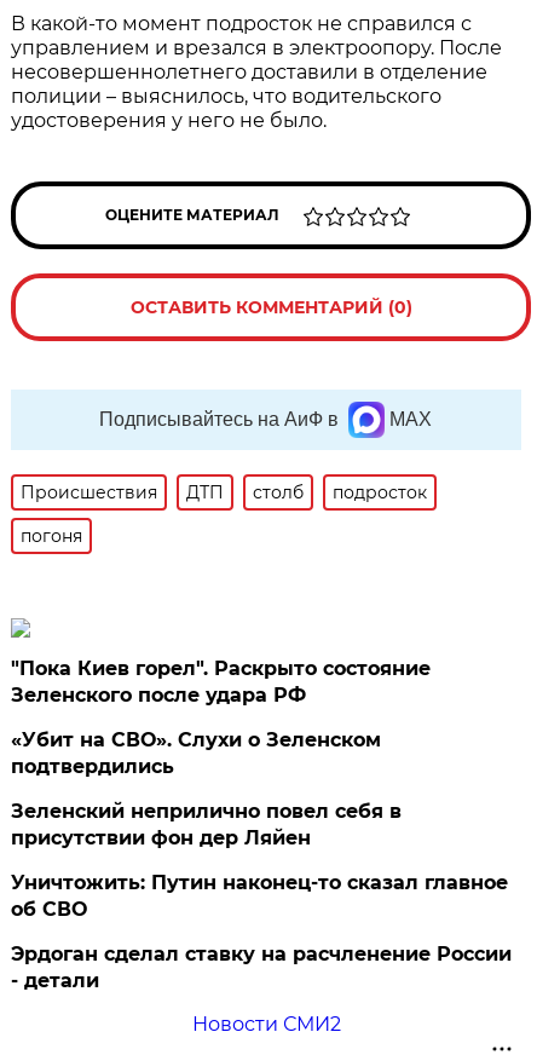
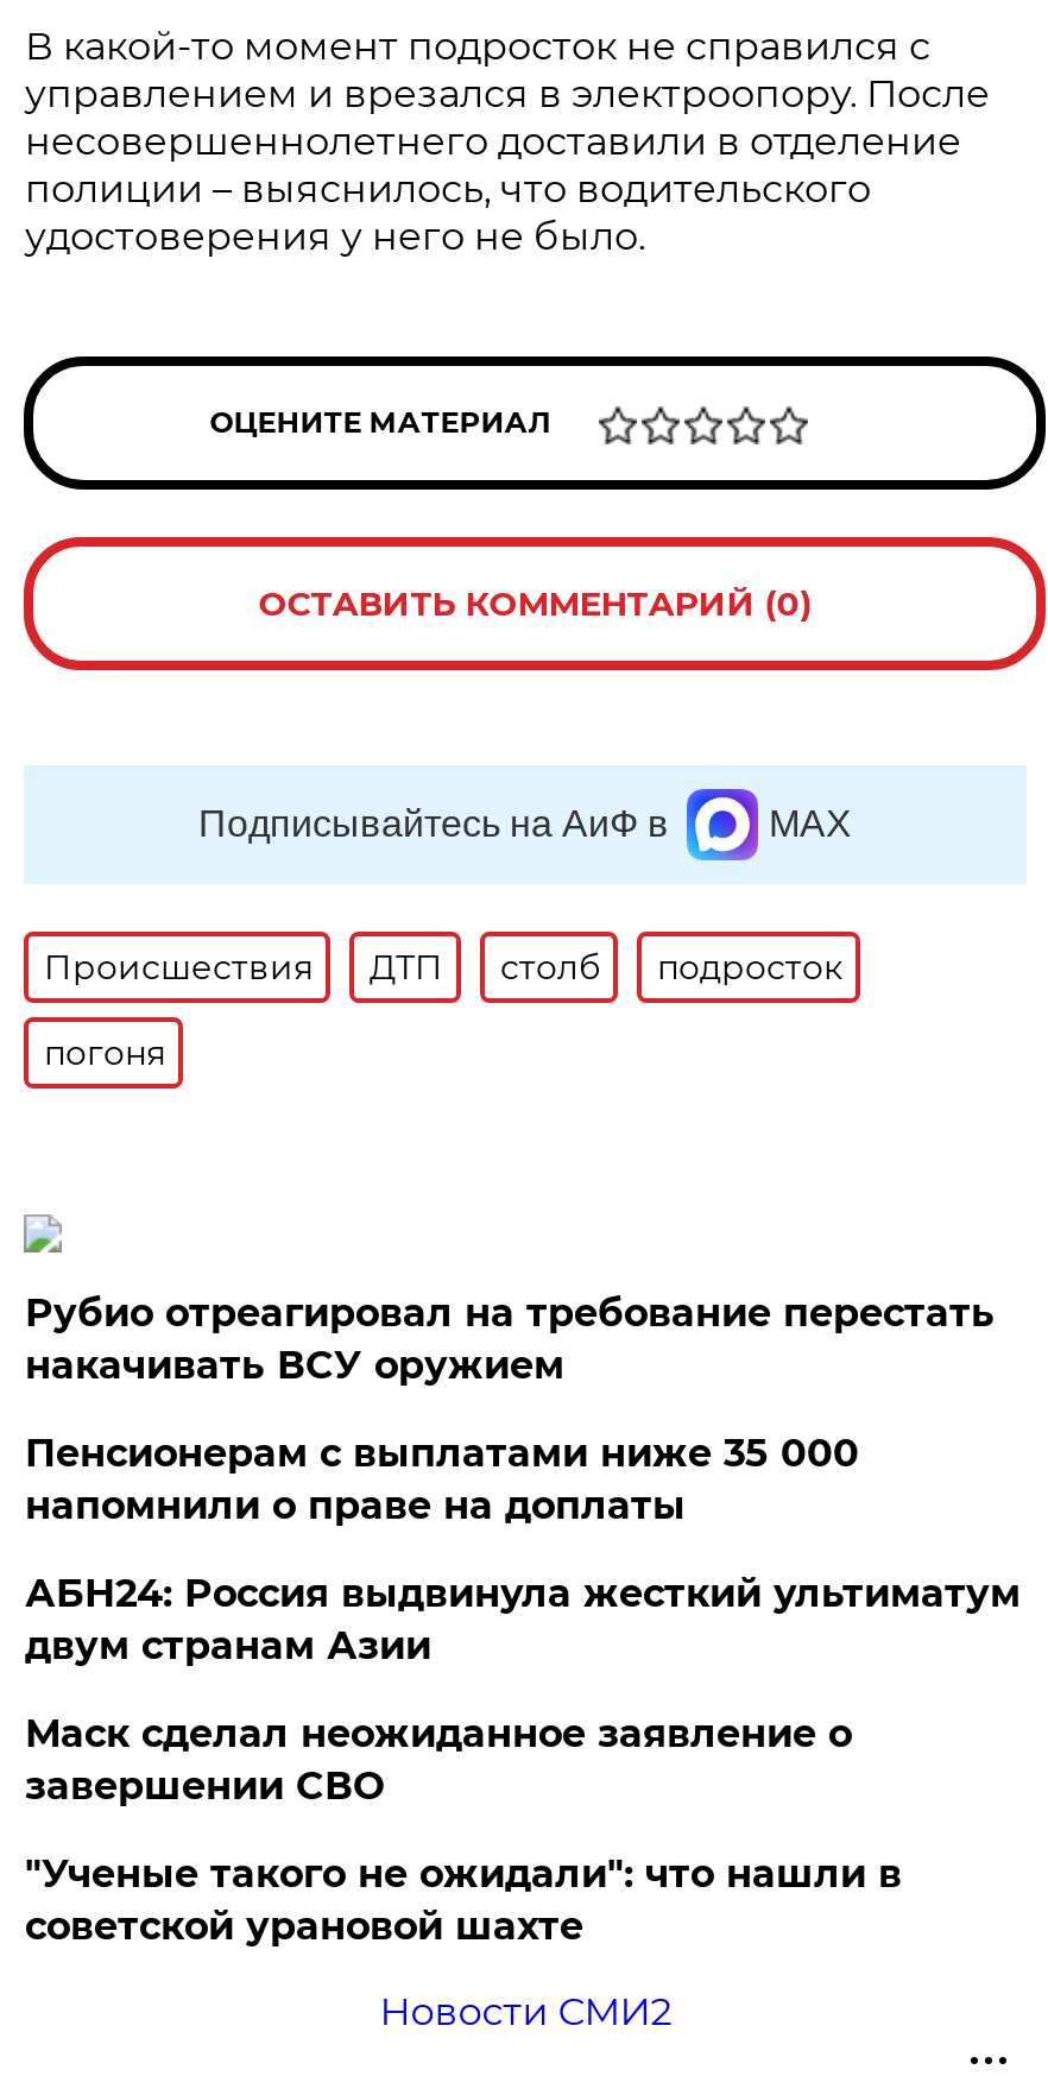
[11,657,431,707] "Пока Киев горел". Раскрыто состояние | Зеленского после удара РФ -> [25,1291,994,1388] Рубио отреагировал на требование перестать | накачивать ВСУ оружием
[11,728,381,778] «Убит на СВО». Слухи о Зеленском | подтвердились -> [25,1431,859,1528] Пенсионерам с выплатами ниже 35 000 | напомнили о праве на доплаты
[11,800,402,849] Зеленский неприлично повел cебя в | присутствии фон дер Ляйен -> [25,1571,1020,1668] АБН24: Россия выдвинула жесткий ультиматум | двум странам Азии
[11,871,508,921] Уничтожить: Путин наконец-то сказал главное | об СВО -> [25,1711,852,1809] Маск сделал неожиданное заявление о | завершении СВО
[11,942,512,992] Эрдоган сделал ставку на расчленение России | - детали -> [25,1851,902,1949] "Ученые такого не ожидали": что нашли в | советской урановой шахте

